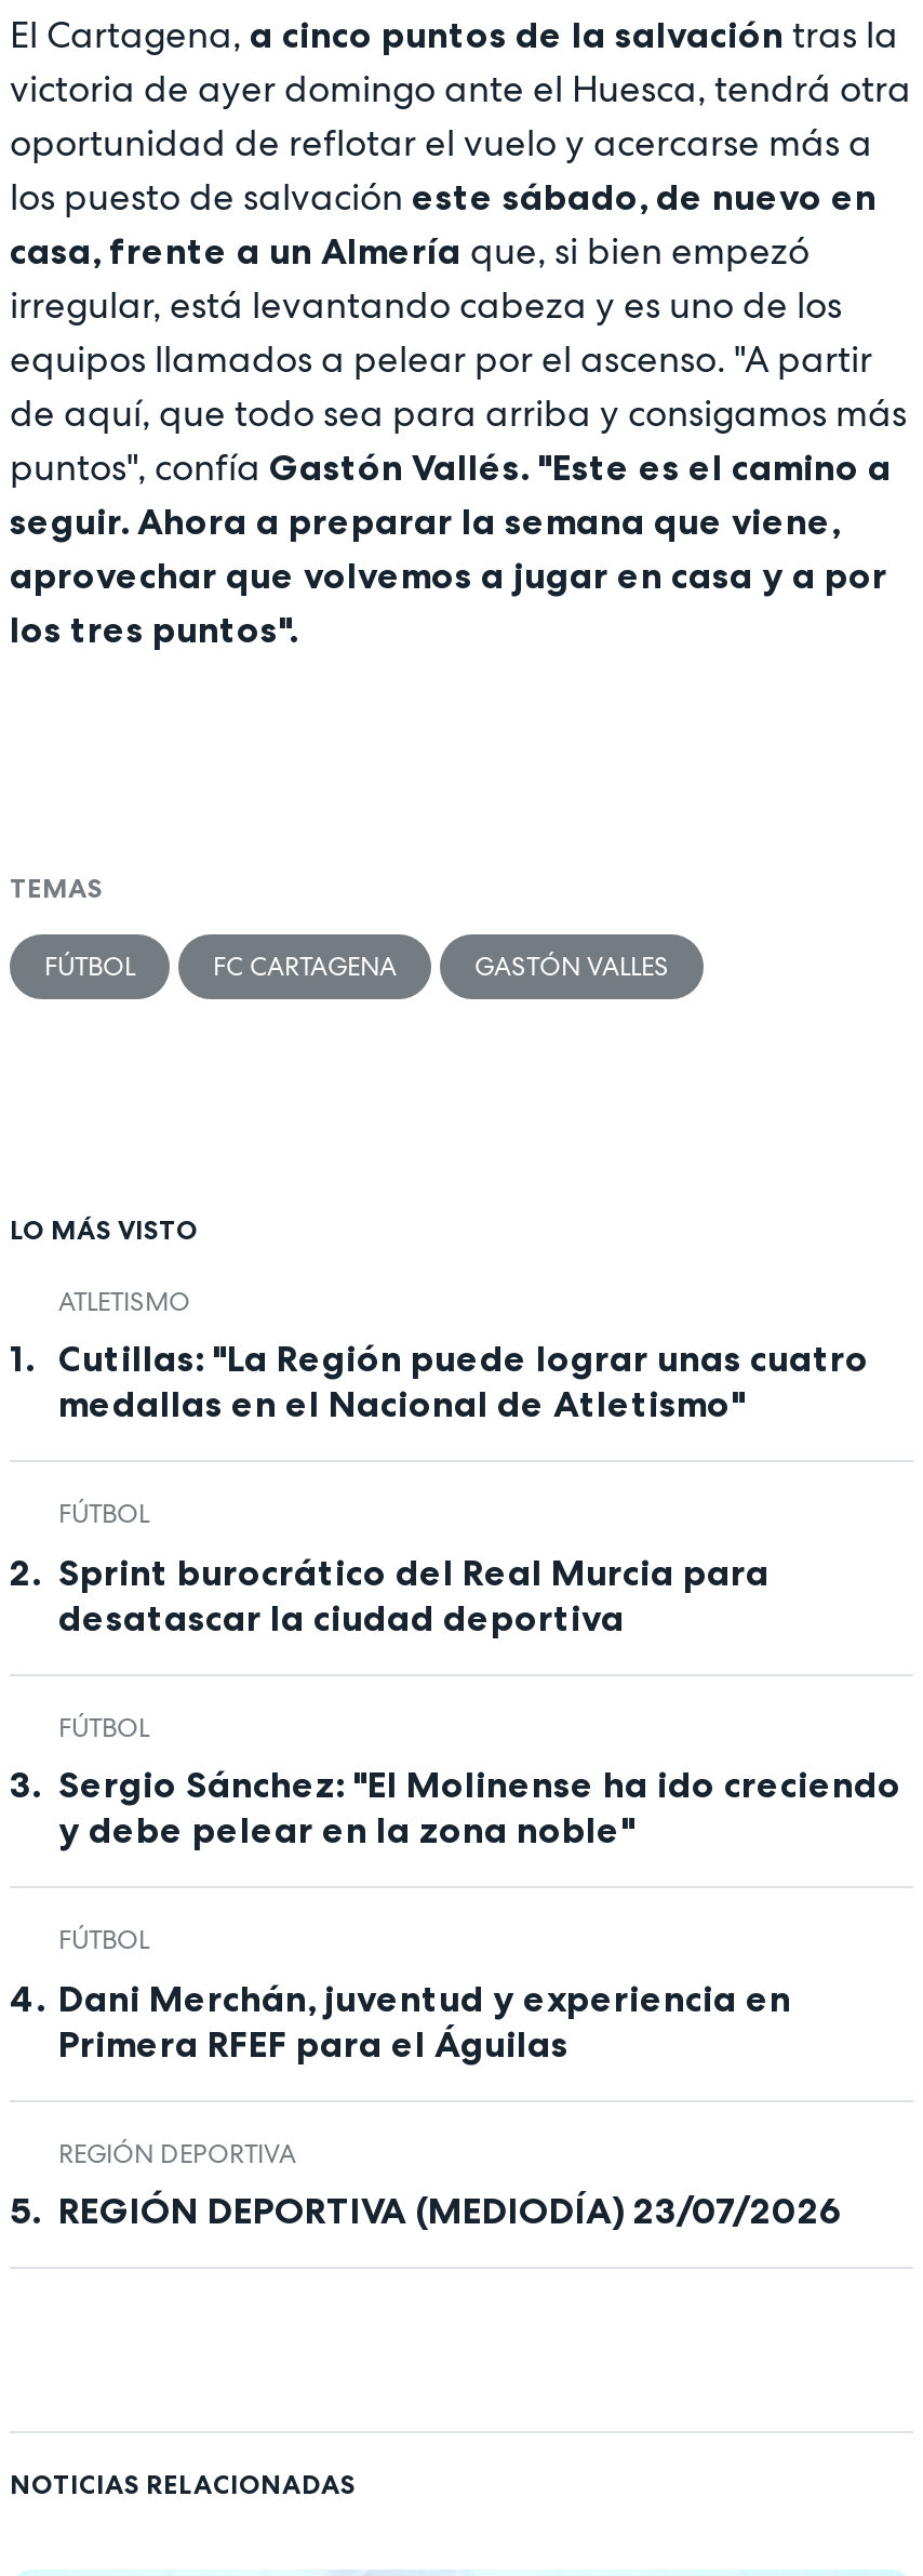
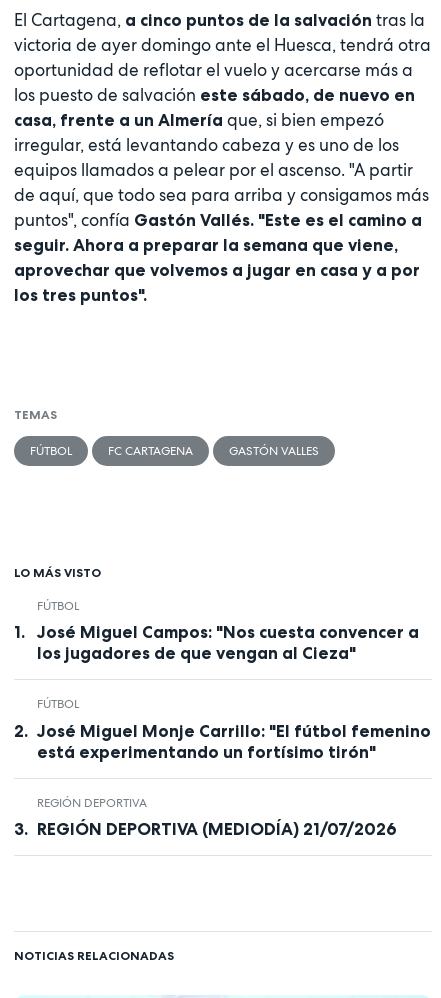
[58,1284,869,1426] ATLETISMO | Cutillas: "La Región puede lograr unas cuatro | medallas en el Nacional de Atletismo" -> none
[58,1550,770,1639] Sprint burocrático del Real Murcia para | desatascar la ciudad deportiva -> [36,622,418,663] José Miguel Campos: "Nos cuesta convencer a | los jugadores de que vengan al Cieza"
[58,1763,901,2065] Sergio Sánchez: "El Molinense ha ido creciendo | y debe pelear en la zona noble" | FÚTBOL | Dani Merchán, juventud y experiencia en | Primera RFEF para el Águilas -> [36,721,430,762] José Miguel Monje Carrillo: "El fútbol femenino | está experimentando un fortísimo tirón"
[58,2189,843,2233] REGIÓN DEPORTIVA (MEDIODÍA) 23/07/2026 -> [36,819,396,839] REGIÓN DEPORTIVA (MEDIODÍA) 21/07/2026

